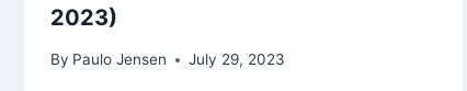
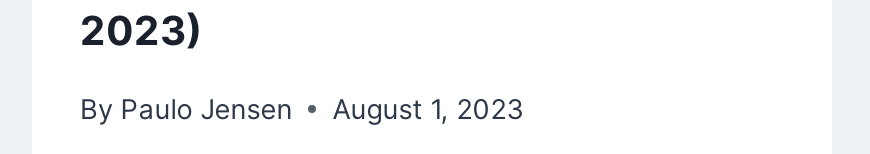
[50,51,285,68] By Paulo Jensen July 29, 2023 -> [80,92,524,124] By Paulo Jensen August 1, 2023

